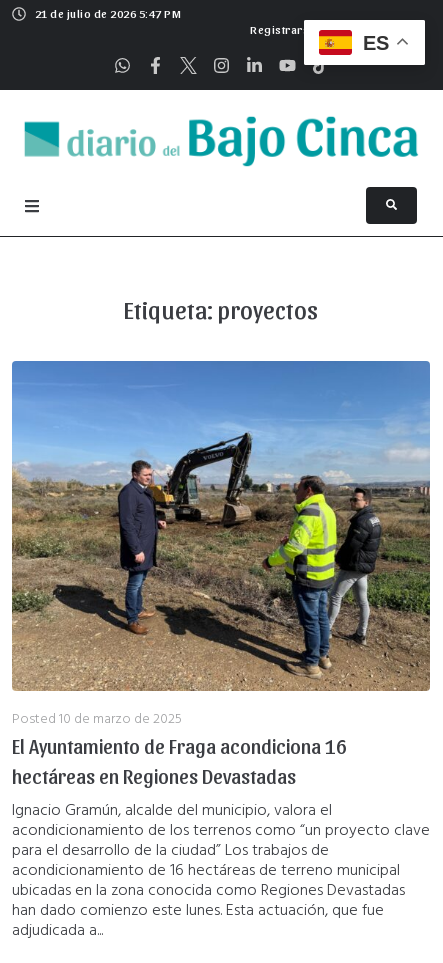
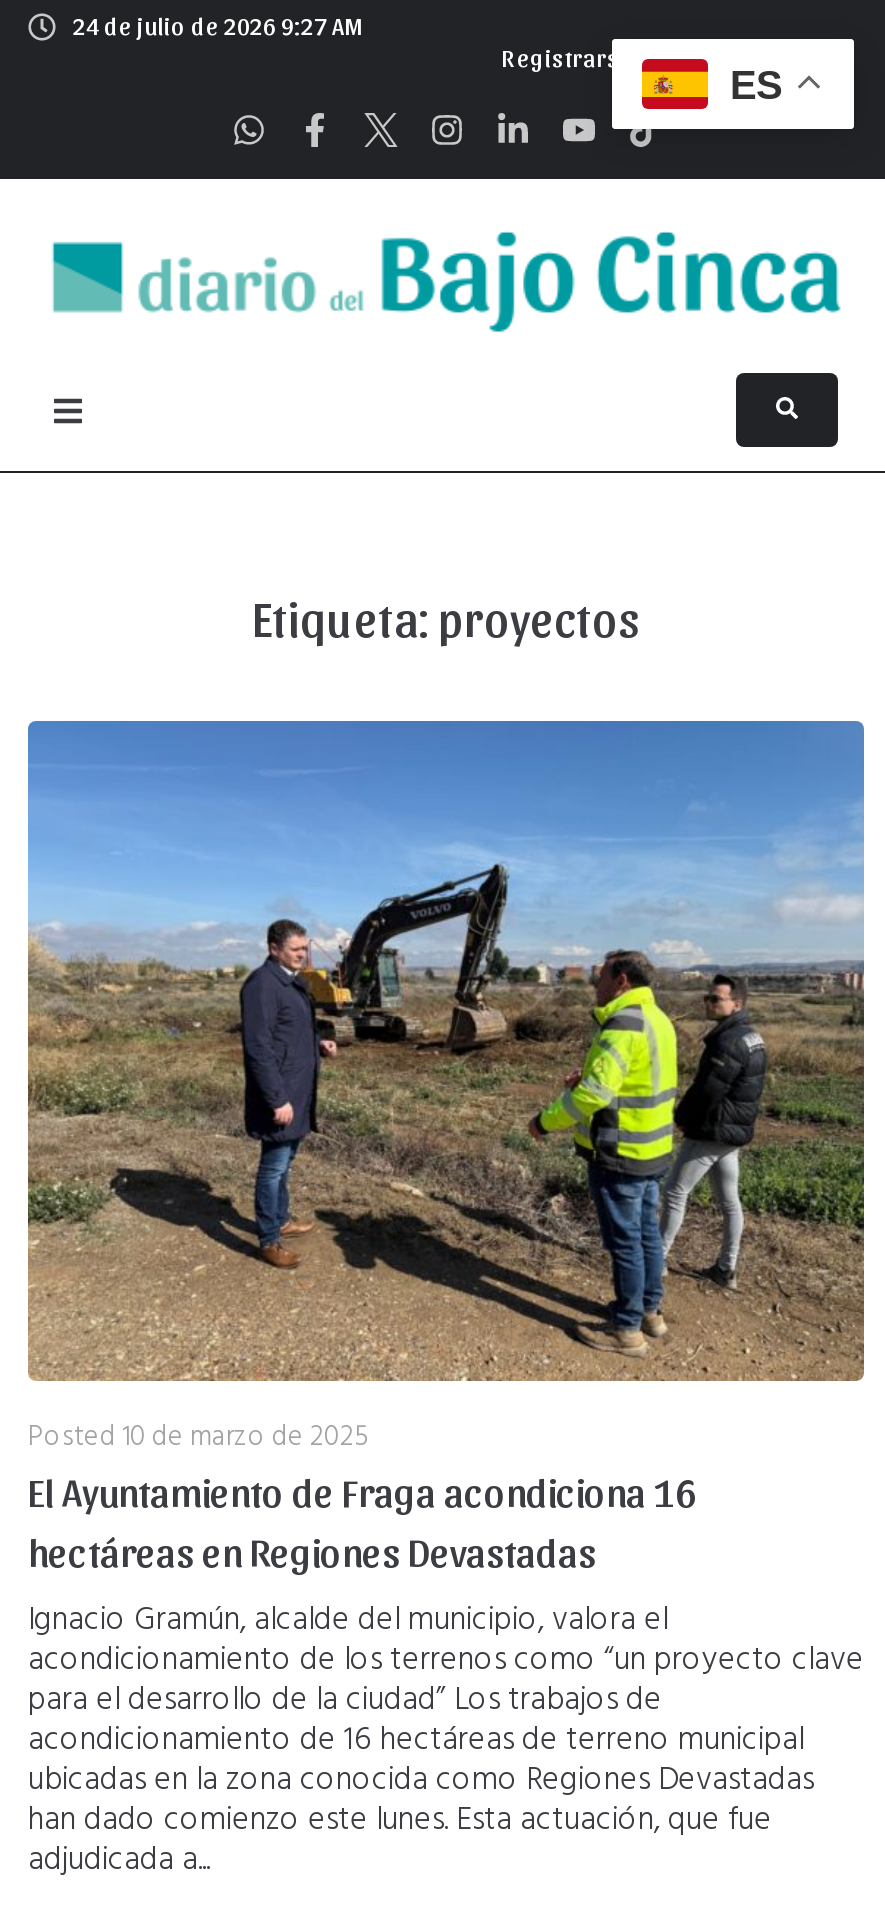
[34,6,181,20] 21 de julio de 2026 5:47 PM -> [73,11,364,39] 24 de julio de 2026 9:27 AM

